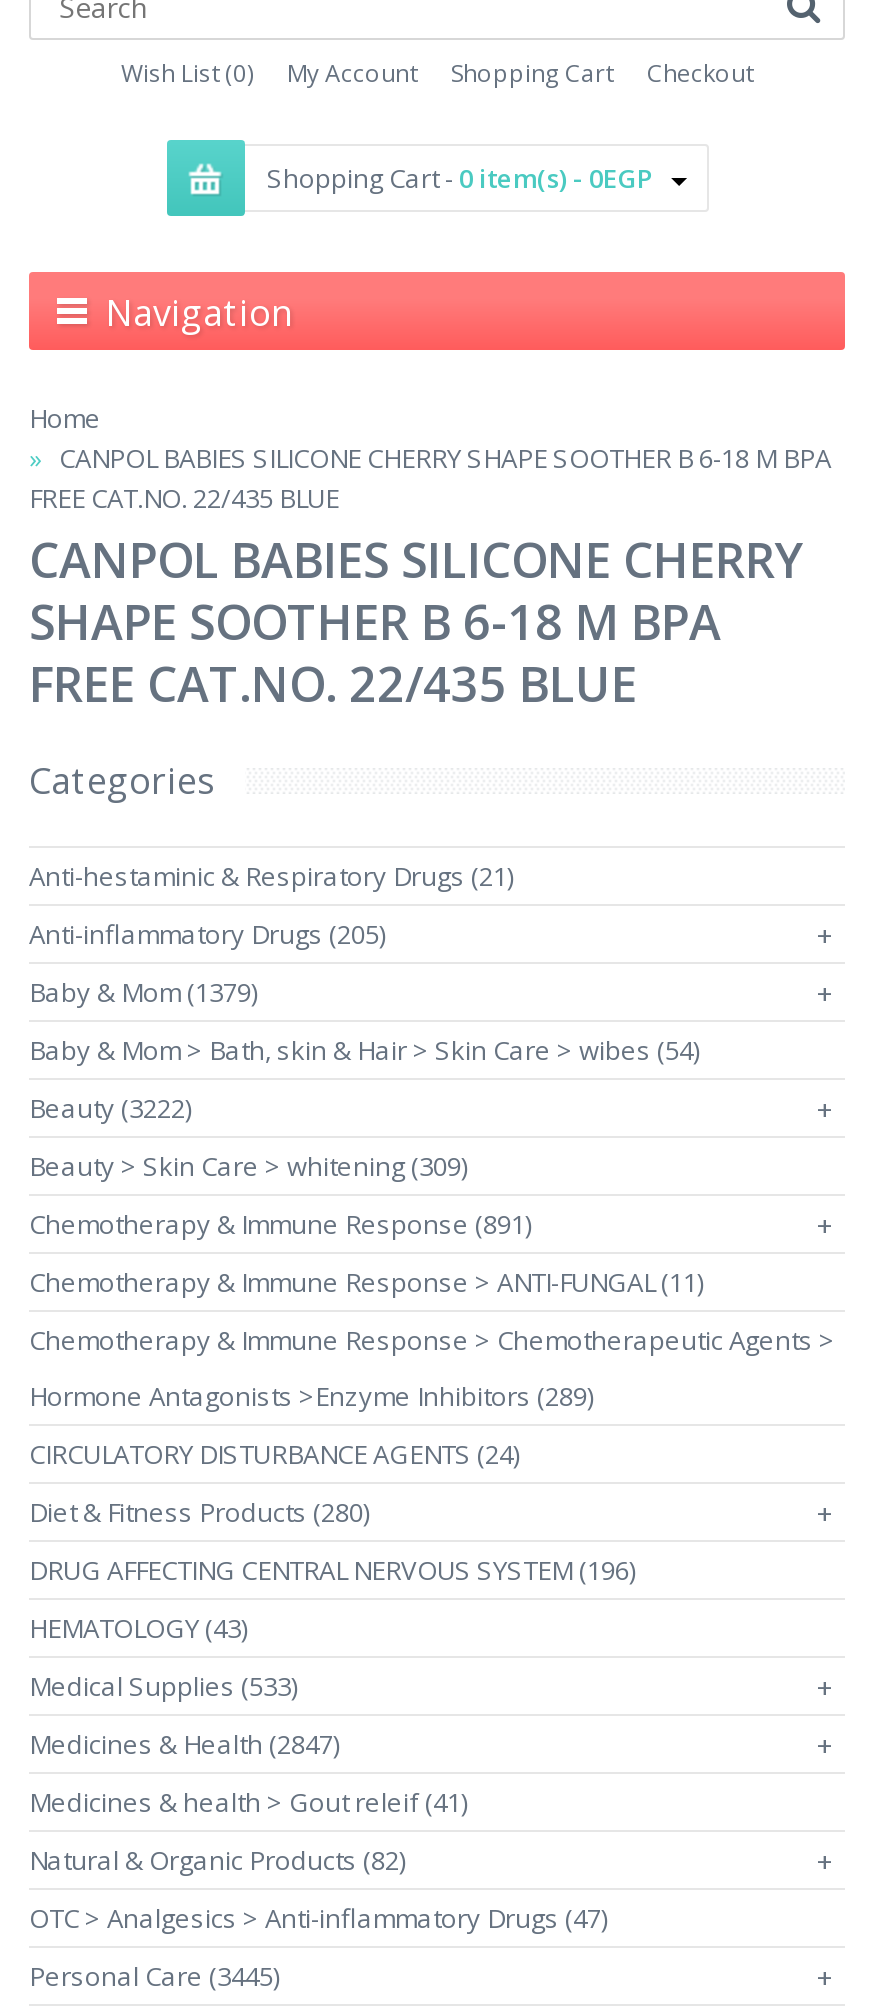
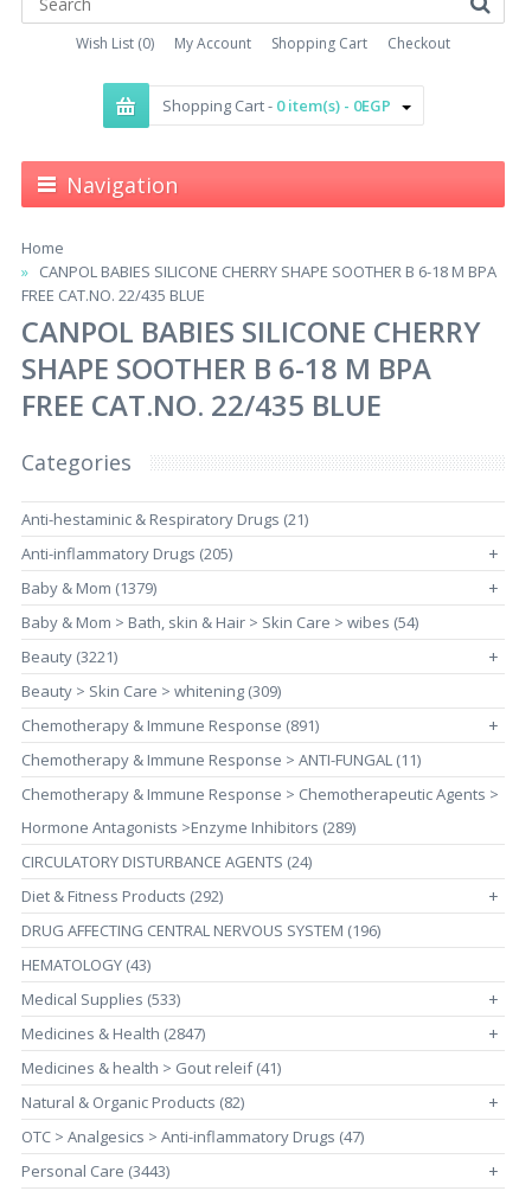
[29,1090,191,1126] Beauty (3222) -> [21,646,117,667] Beauty (3221)
[29,1494,369,1530] Diet & Fitness Products (280) -> [21,885,223,907] Diet & Fitness Products (292)
[29,1958,279,1994] Personal Care (3445) -> [21,1160,169,1182] Personal Care (3443)

